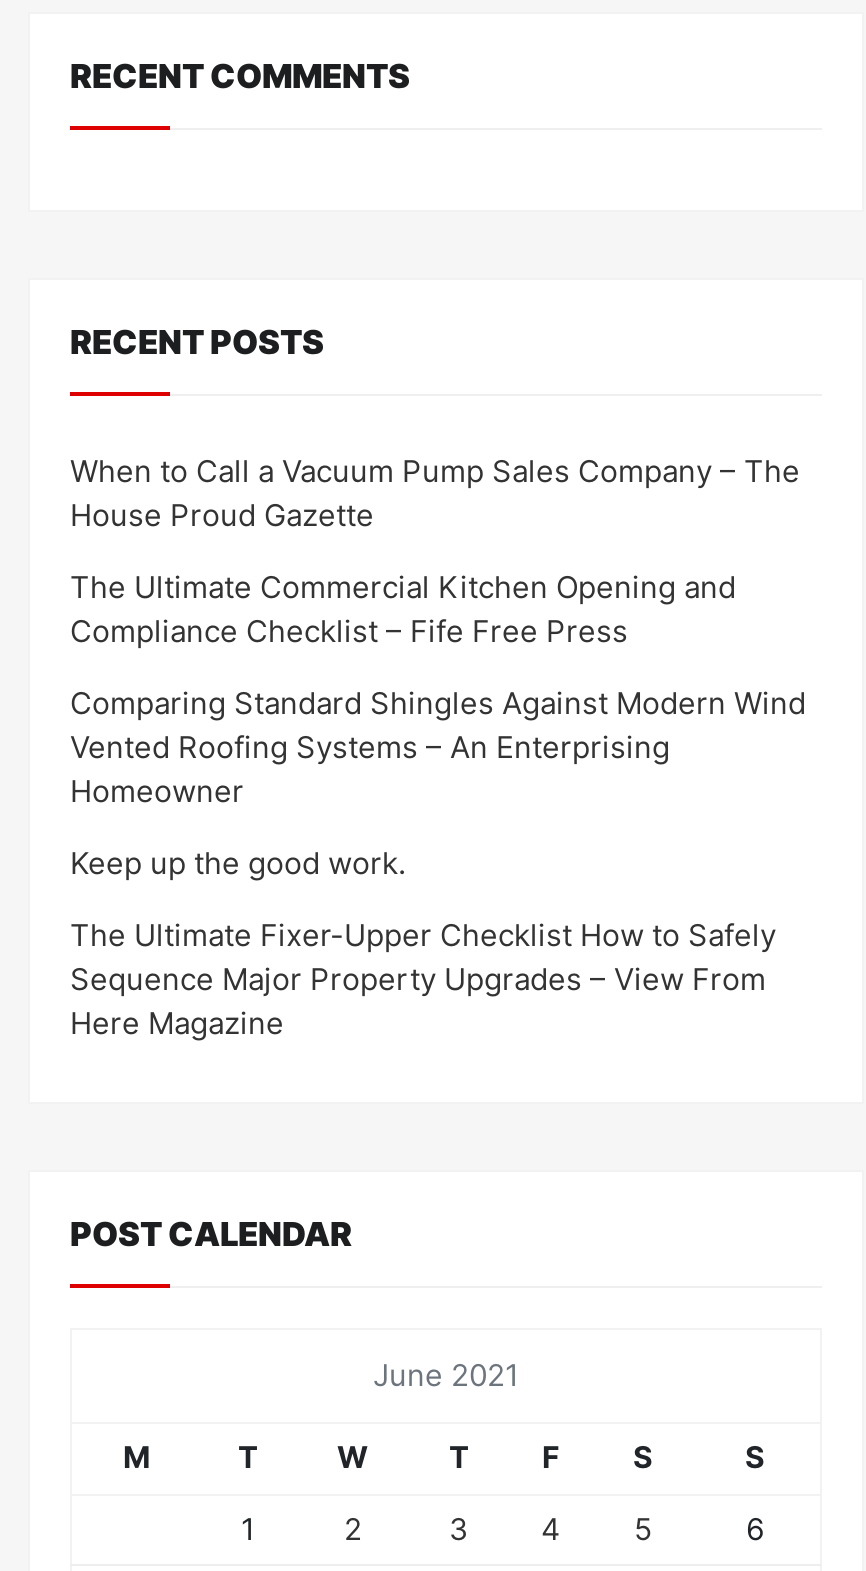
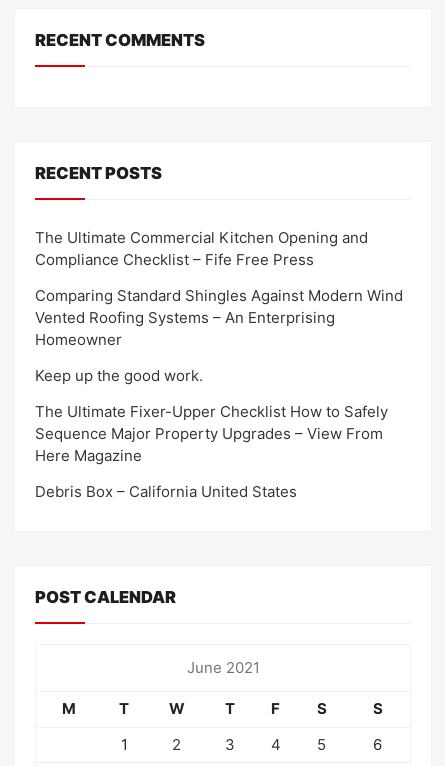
[70,453,800,535] When to Call a Vacuum Pump Sales Company – The | House Proud Gazette -> none
moved [70,569,806,1043] -> [35,228,403,465]: The Ultimate Commercial Kitchen Opening and | Compliance Checklist – Fife Free Press | Comparing Standard Shingles Against Modern Wind | ... | Sequence Major Property Upgrades – View From | Here Magazine
none -> [35,482,297,501] Debris Box – California United States

